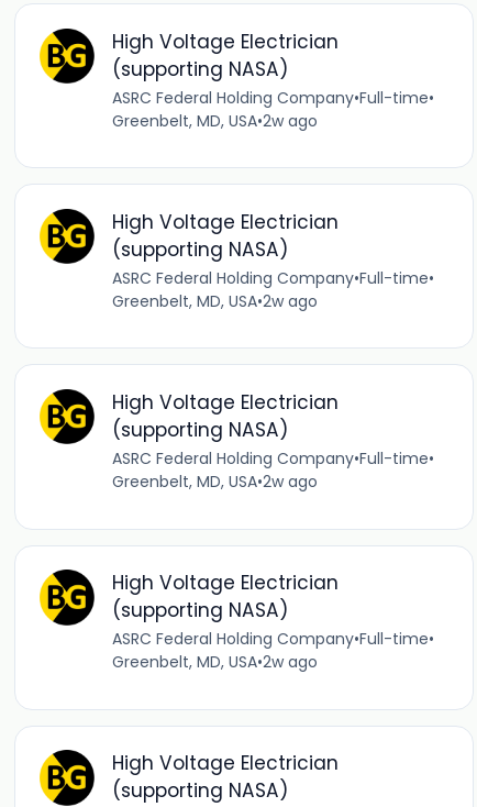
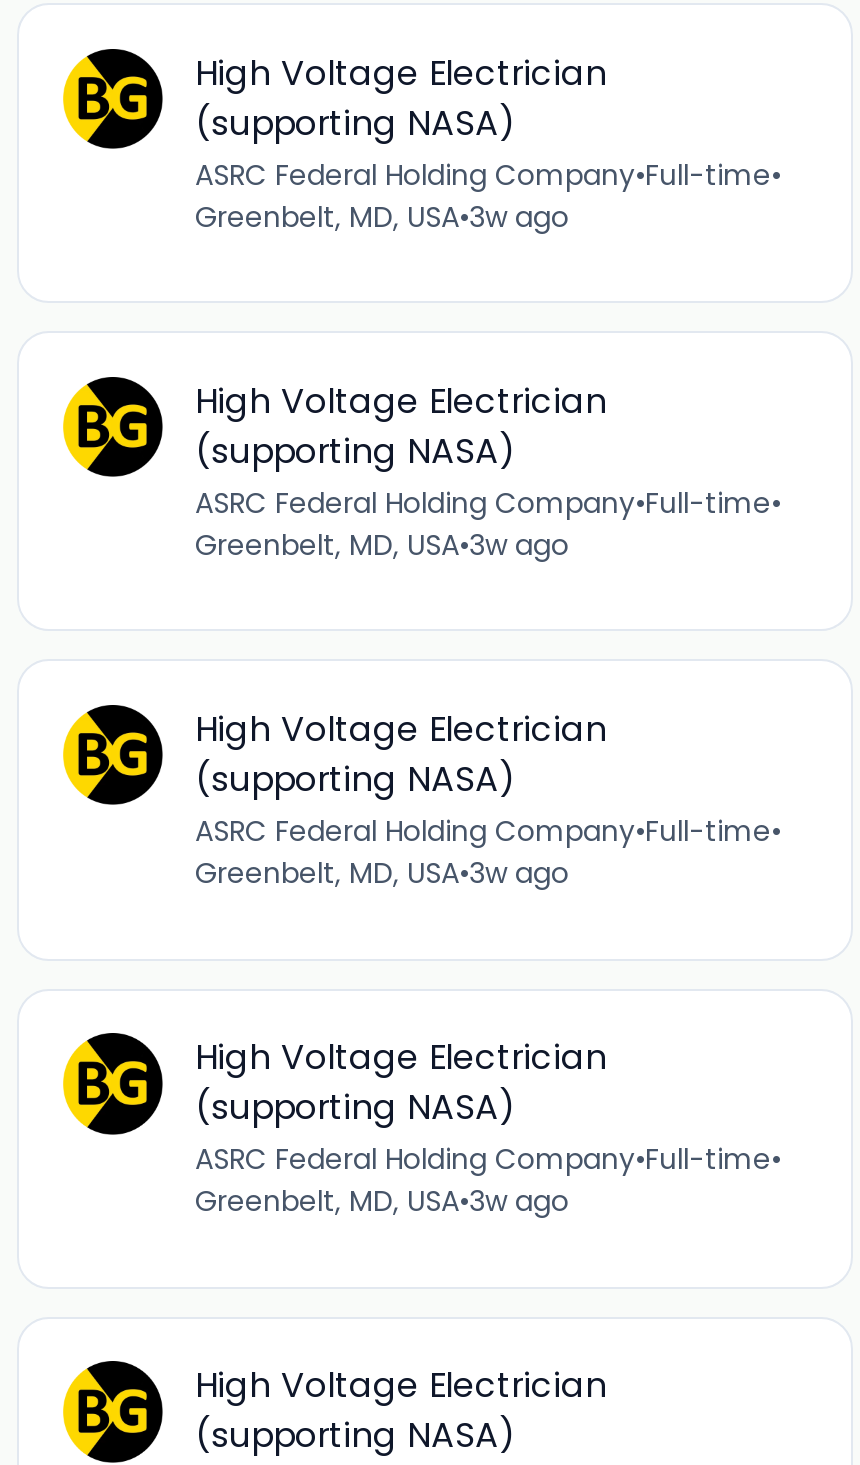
[112,109,318,131] Greenbelt, MD, USA•2w ago -> [195,196,569,236] Greenbelt, MD, USA•3w ago
[112,290,318,312] Greenbelt, MD, USA•2w ago -> [195,524,569,564] Greenbelt, MD, USA•3w ago
[112,470,318,492] Greenbelt, MD, USA•2w ago -> [195,853,569,893] Greenbelt, MD, USA•3w ago
[112,651,318,673] Greenbelt, MD, USA•2w ago -> [195,1181,569,1221] Greenbelt, MD, USA•3w ago

